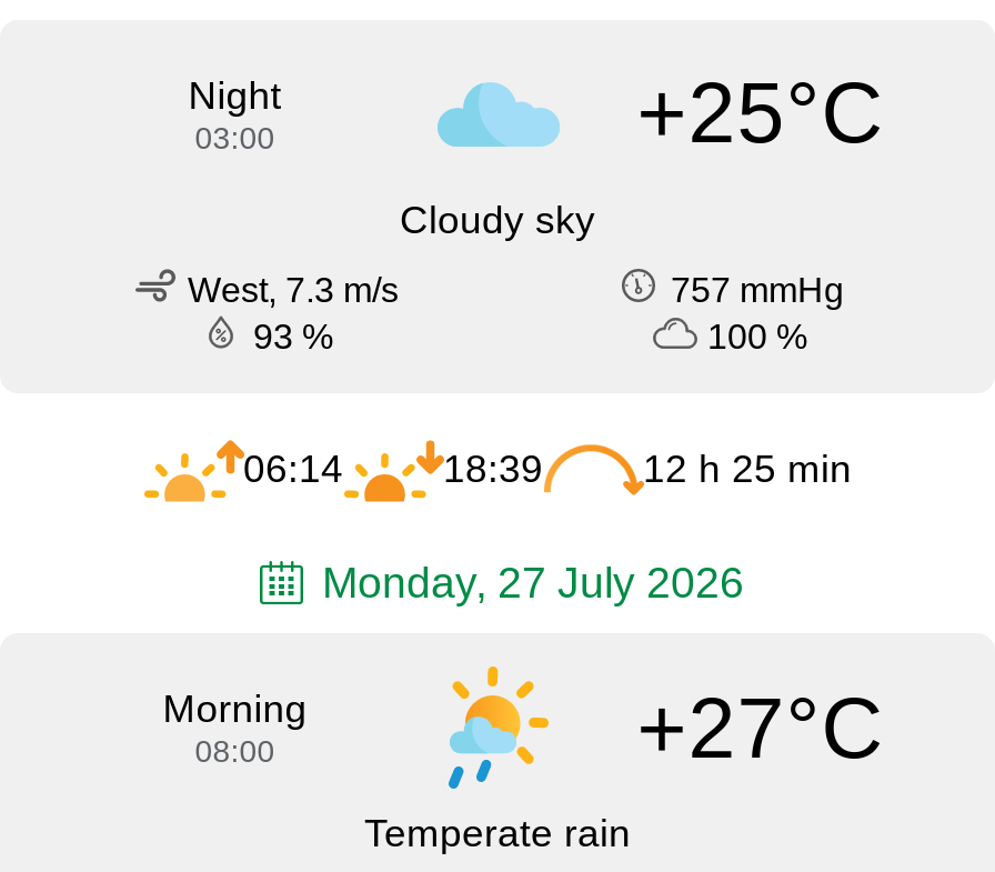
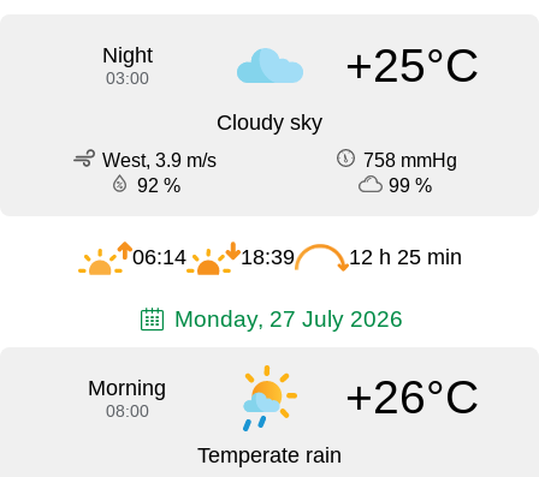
[188,271,399,309] West, 7.3 m/s -> [102,150,216,171] West, 3.9 m/s
[671,271,844,309] 757 mmHg -> [363,150,457,171] 758 mmHg
[253,318,333,355] 93 % -> [137,175,180,196] 92 %
[707,318,807,355] 100 % -> [389,175,432,196] 99 %
[637,680,884,776] +27°C -> [345,372,479,423] +26°C

